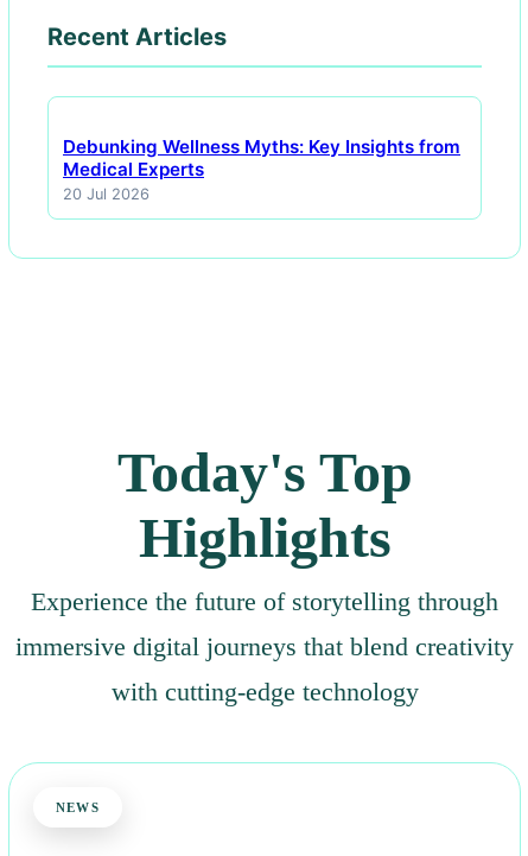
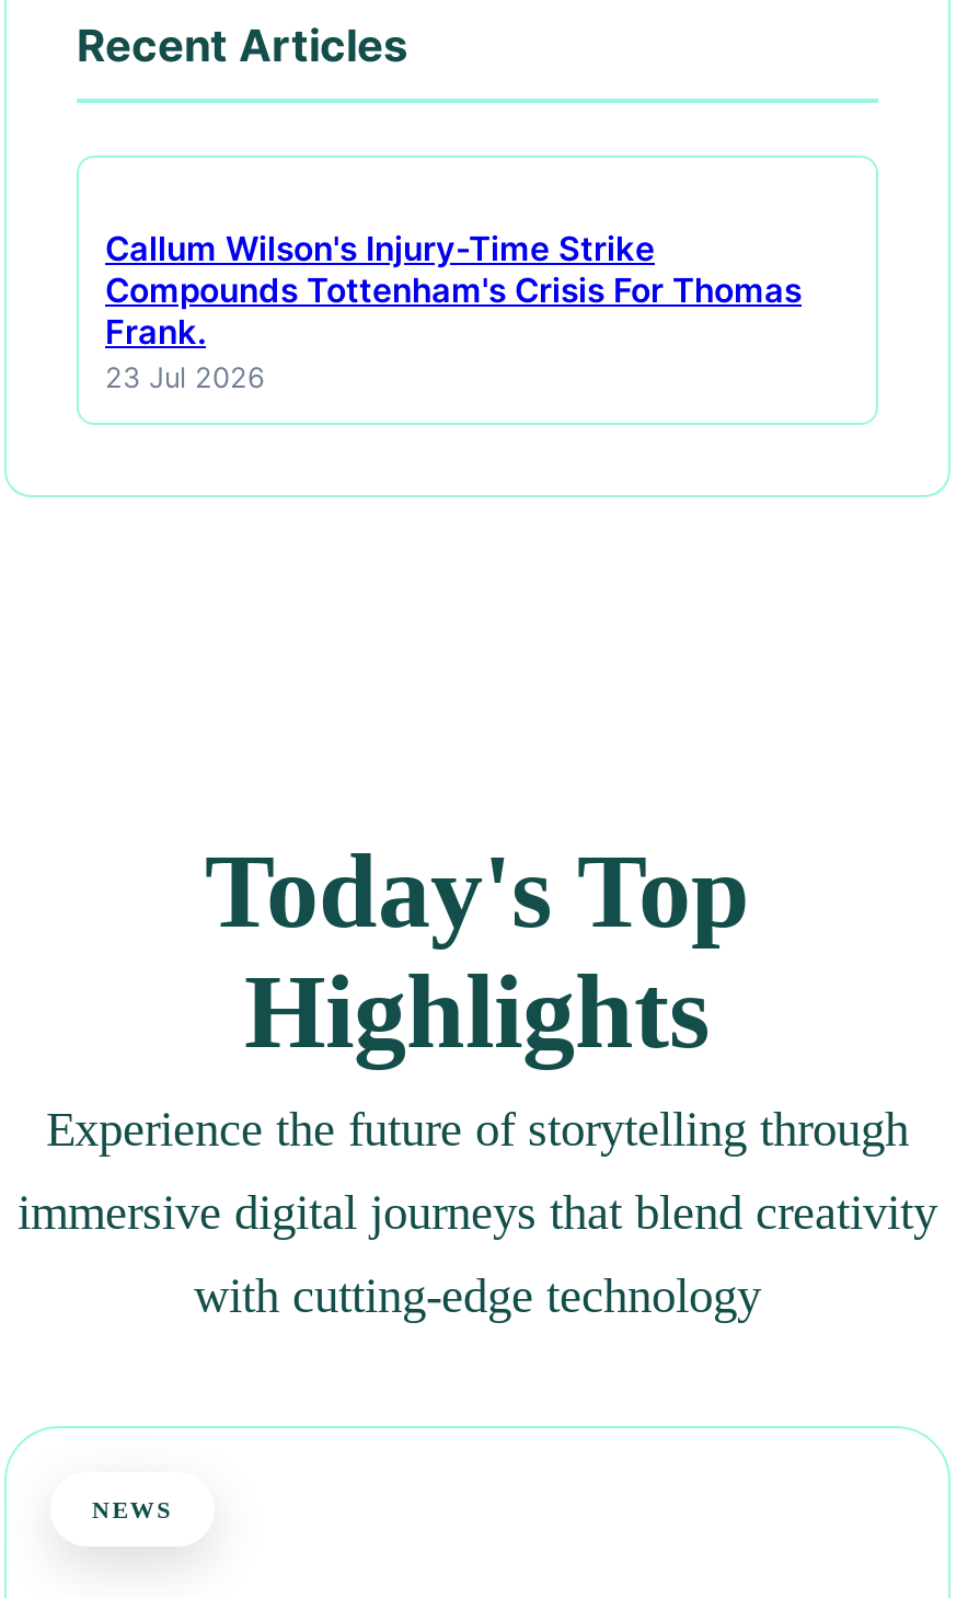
[63,135,460,203] Debunking Wellness Myths: Key Insights from | Medical Experts | 20 Jul 2026 -> [105,228,802,394] Callum Wilson's Injury-Time Strike | Compounds Tottenham's Crisis For Thomas | Frank. | 23 Jul 2026

